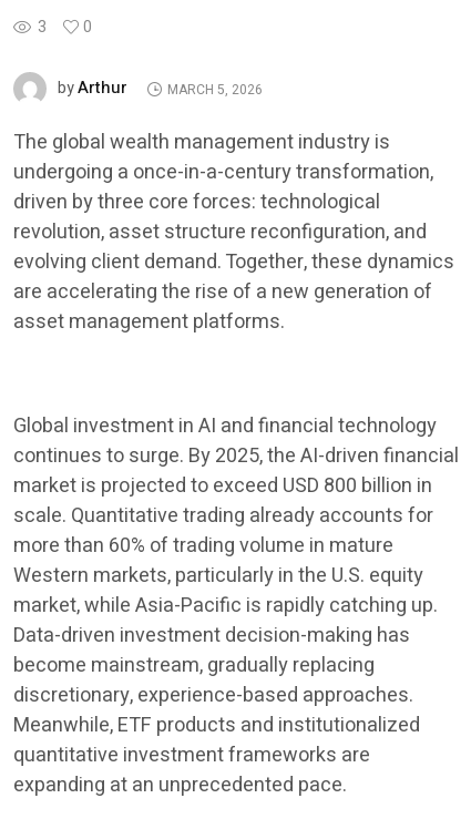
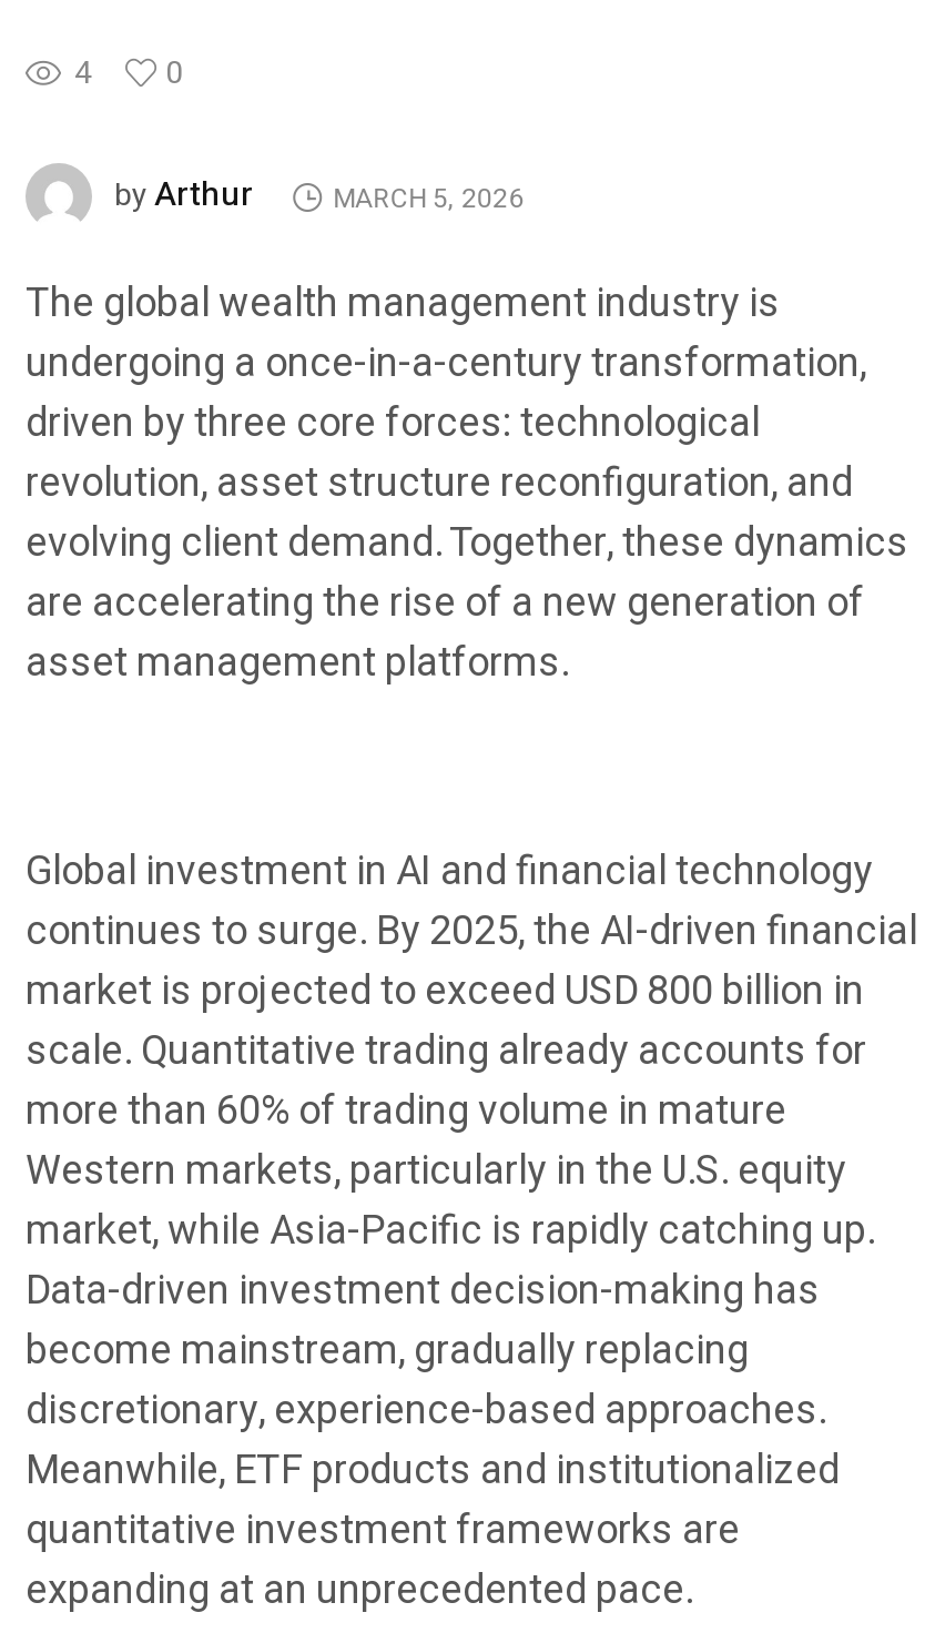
[38,15,92,38] 3 0 -> [74,49,183,96] 4 0

